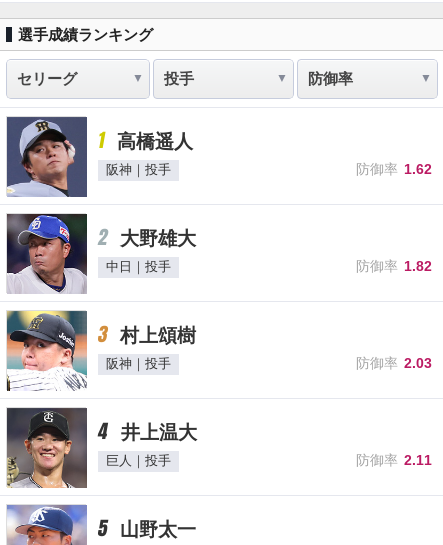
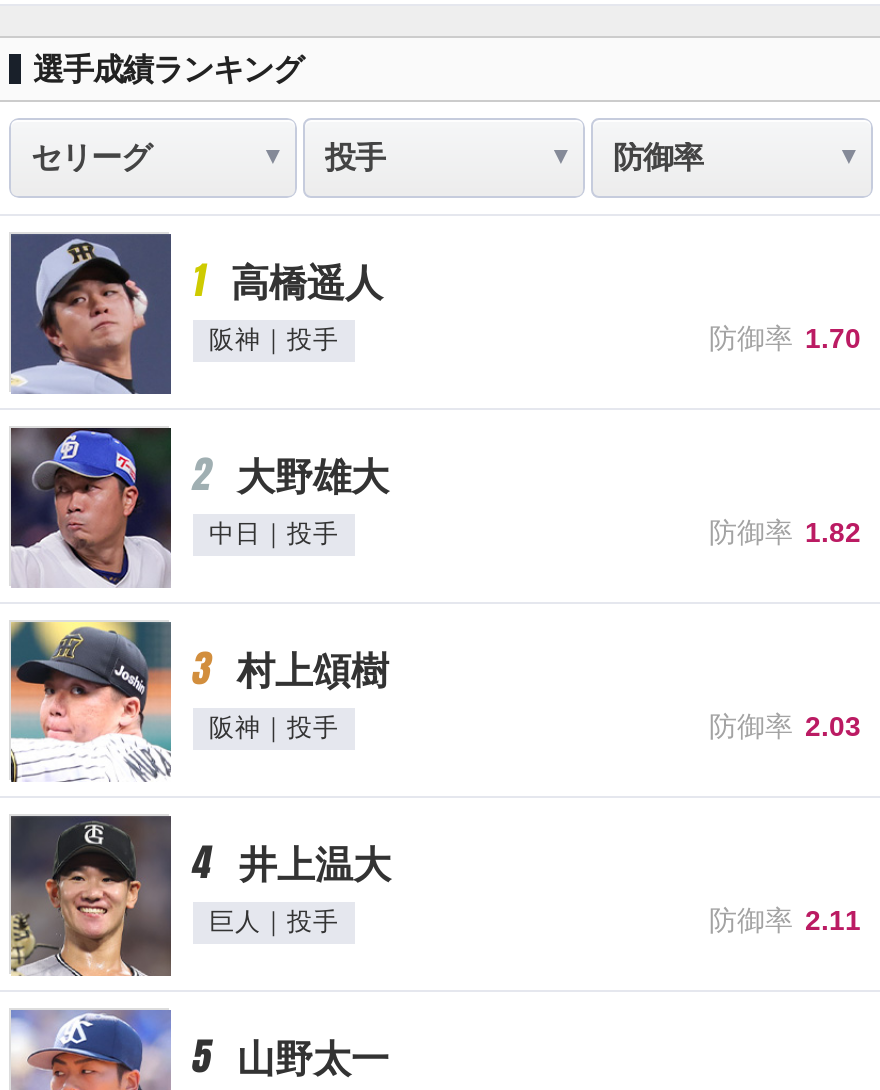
[356,161,432,177] 防御率 1.62 -> [709,321,861,353] 防御率 1.70

